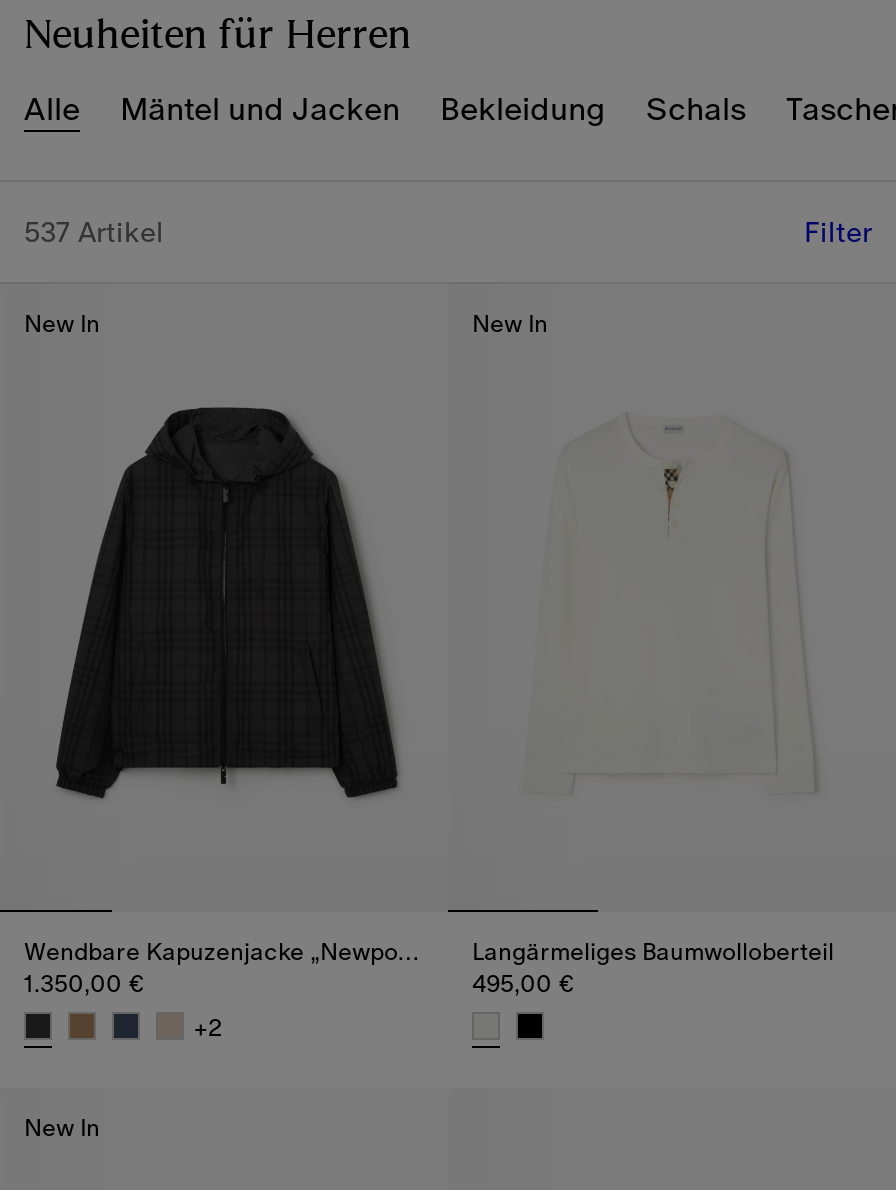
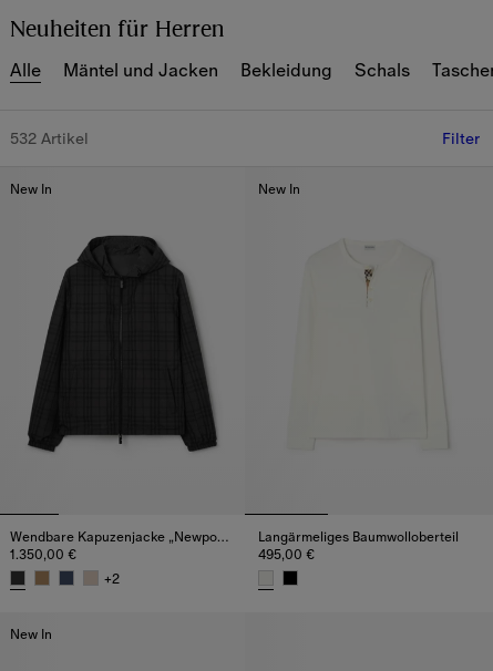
[24,212,164,252] 537 Artikel -> [10,127,89,149] 532 Artikel

